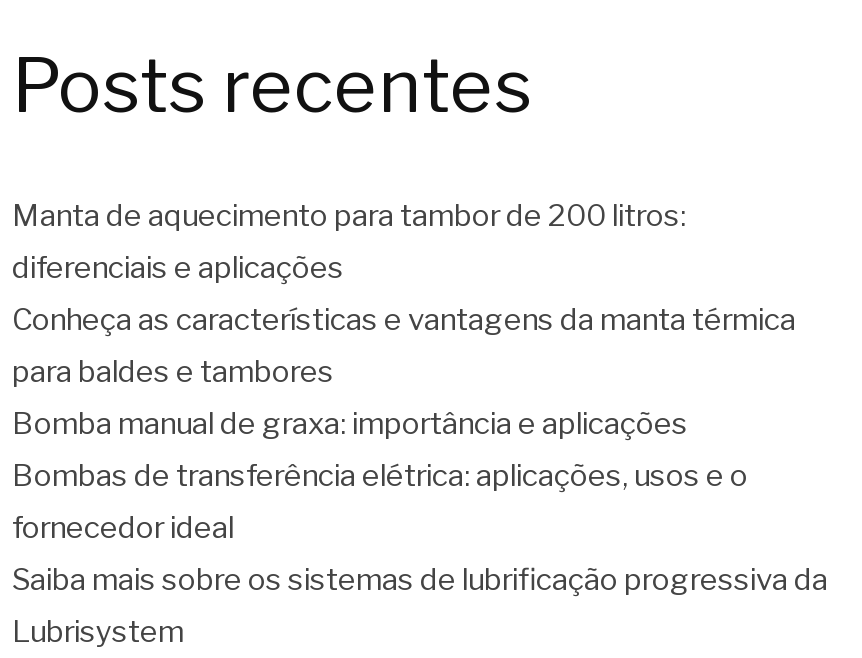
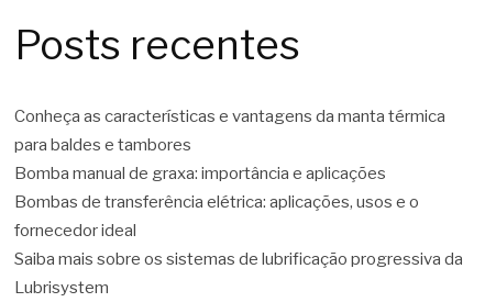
[12,198,686,286] Manta de aquecimento para tambor de 200 litros: | diferenciais e aplicações -> none

